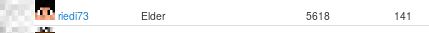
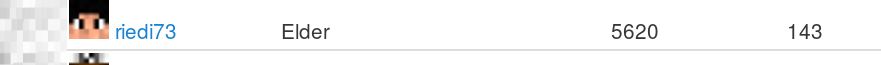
[306,8,330,23] 5618 -> [611,16,659,46] 5620
[394,8,412,23] 141 -> [787,16,823,46] 143

